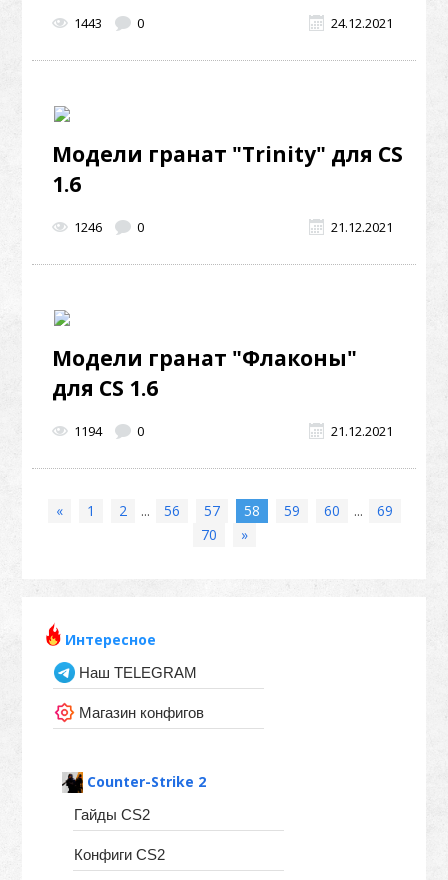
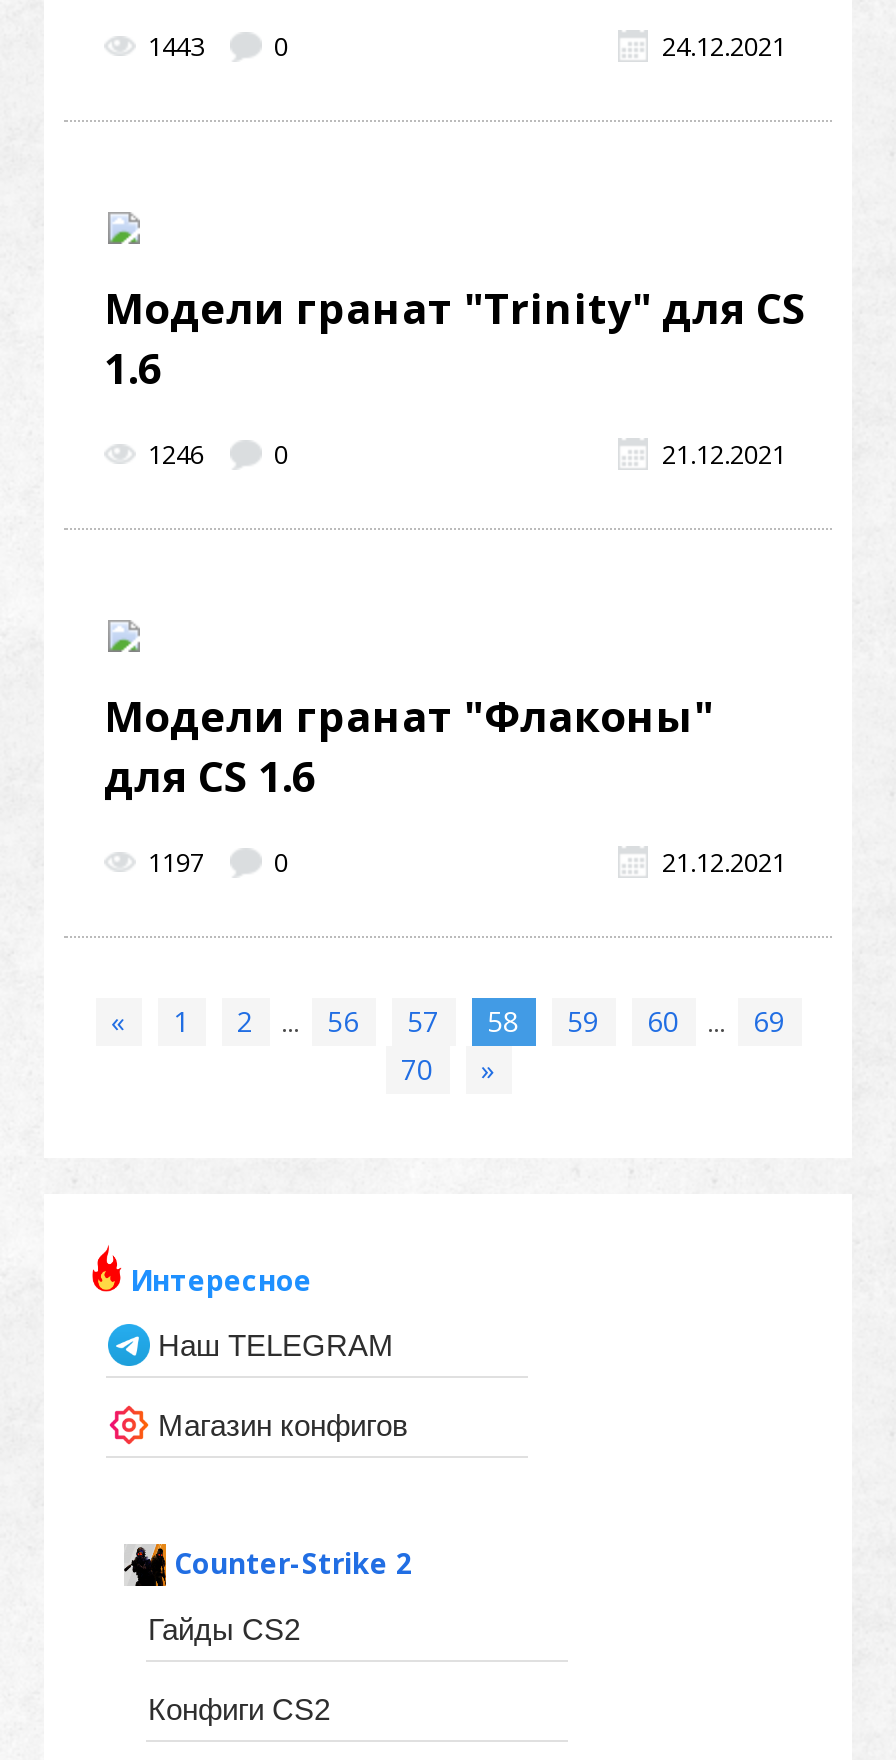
[74,422,144,440] 1194 0 -> [148,844,288,880] 1197 0

